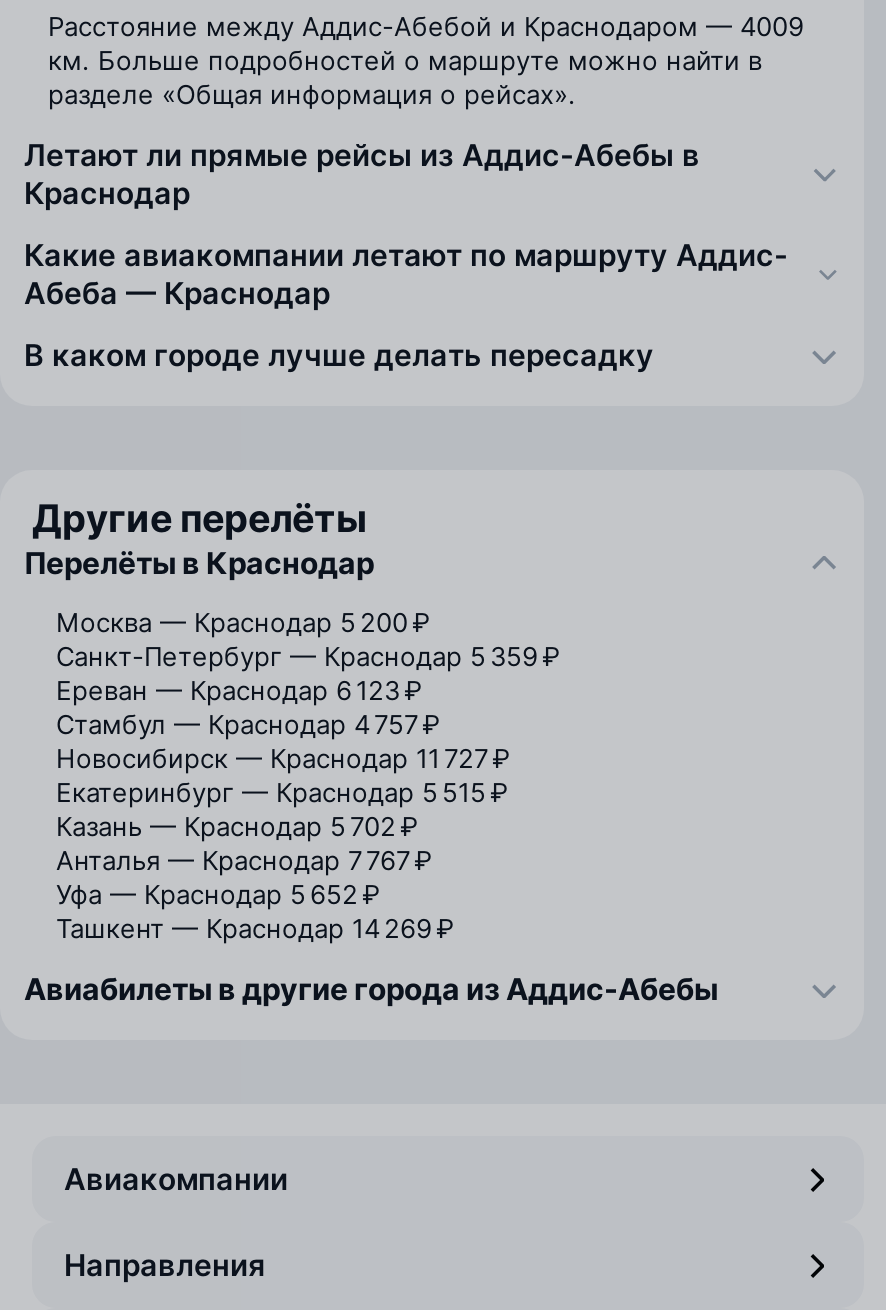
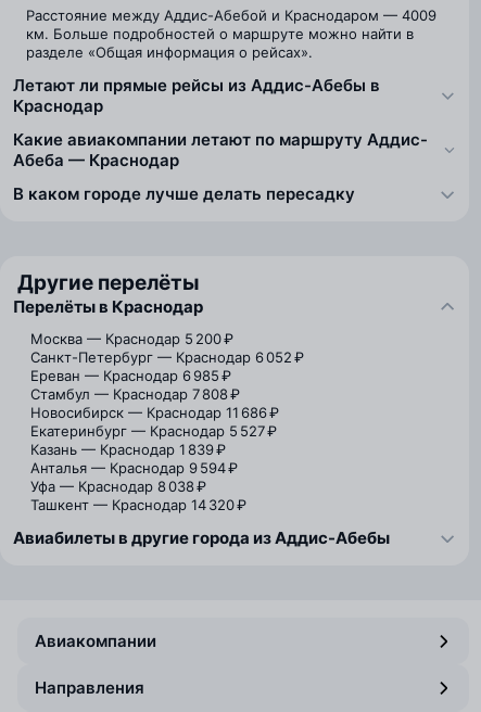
[56,640,560,672] Санкт-Петербург — Краснодар 5 359 ₽ -> [30,348,304,366] Санкт-Петербург — Краснодар 6 052 ₽
[56,674,422,706] Ереван — Краснодар 6 123 ₽ -> [30,367,231,384] Ереван — Краснодар 6 985 ₽
[56,708,440,740] Стамбул — Краснодар 4 757 ₽ -> [30,385,240,403] Стамбул — Краснодар 7 808 ₽
[56,742,510,774] Новосибирск — Краснодар 11 727 ₽ -> [30,404,279,421] Новосибирск — Краснодар 11 686 ₽
[56,776,508,808] Екатеринбург — Краснодар 5 515 ₽ -> [30,422,277,440] Екатеринбург — Краснодар 5 527 ₽
[56,810,418,842] Казань — Краснодар 5 702 ₽ -> [30,441,226,458] Казань — Краснодар 1 839 ₽
[56,844,432,876] Анталья — Краснодар 7 767 ₽ -> [30,459,238,476] Анталья — Краснодар 9 594 ₽
[56,878,380,910] Уфа — Краснодар 5 652 ₽ -> [30,478,206,495] Уфа — Краснодар 8 038 ₽
[56,912,454,944] Ташкент — Краснодар 14 269 ₽ -> [30,496,246,513] Ташкент — Краснодар 14 320 ₽

